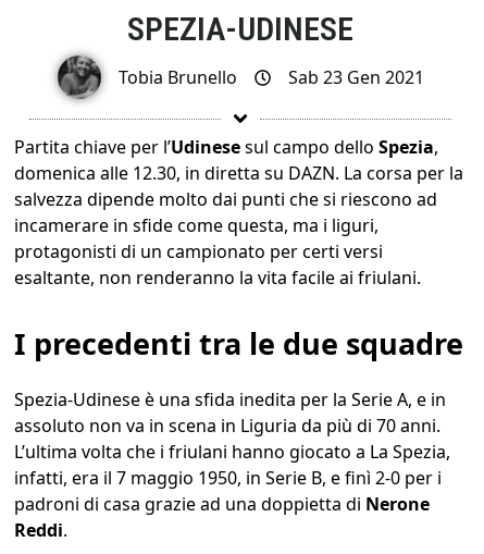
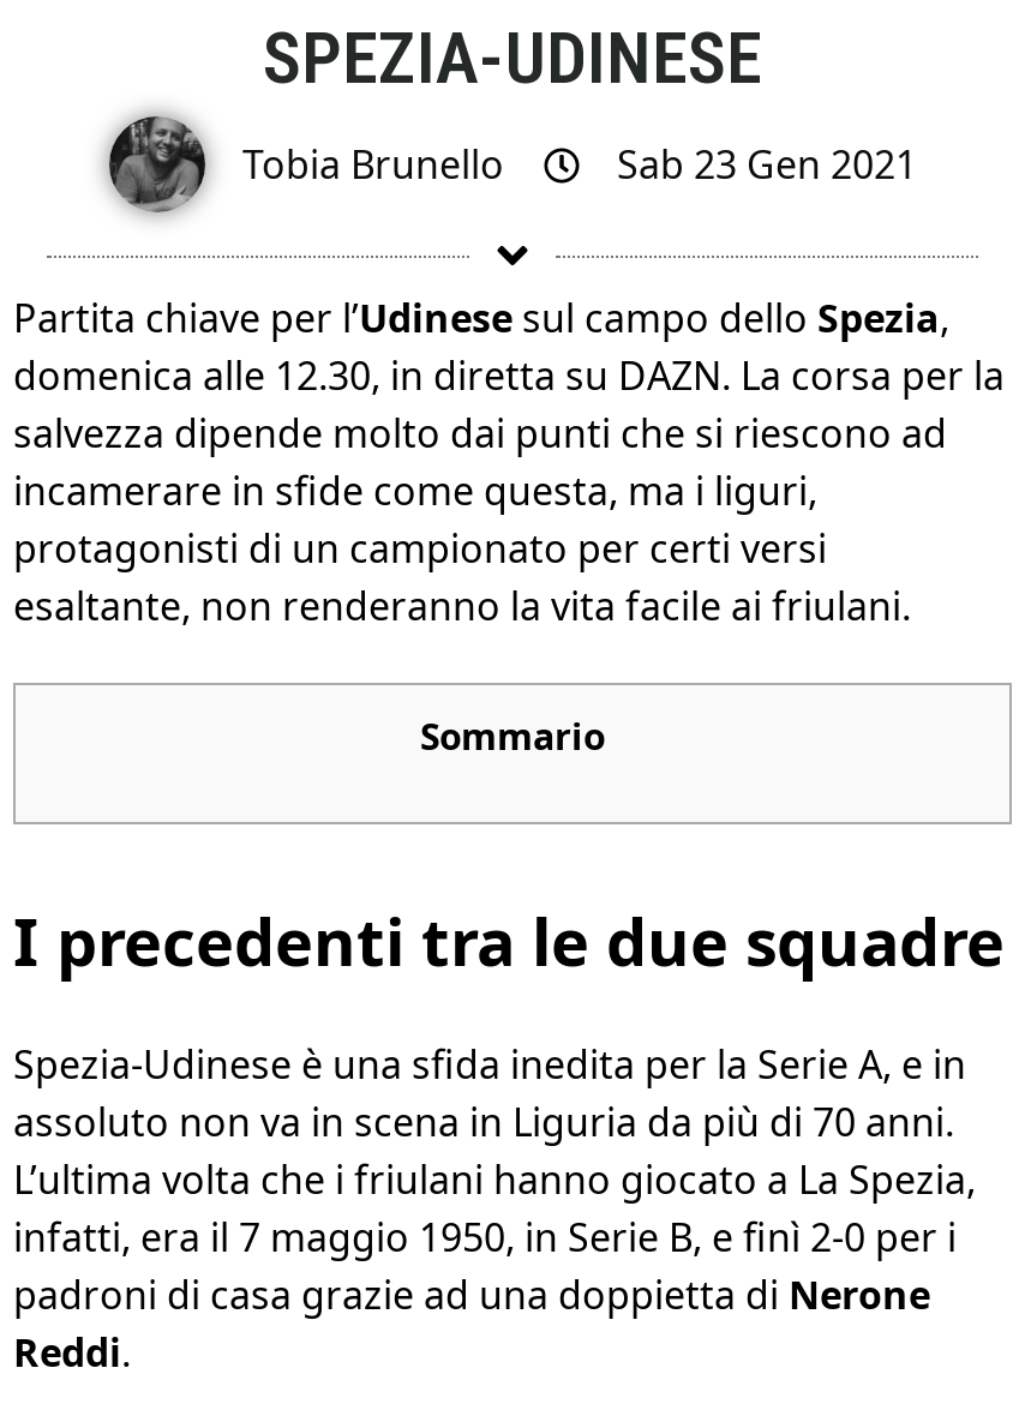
none -> [420,713,605,761] Sommario

